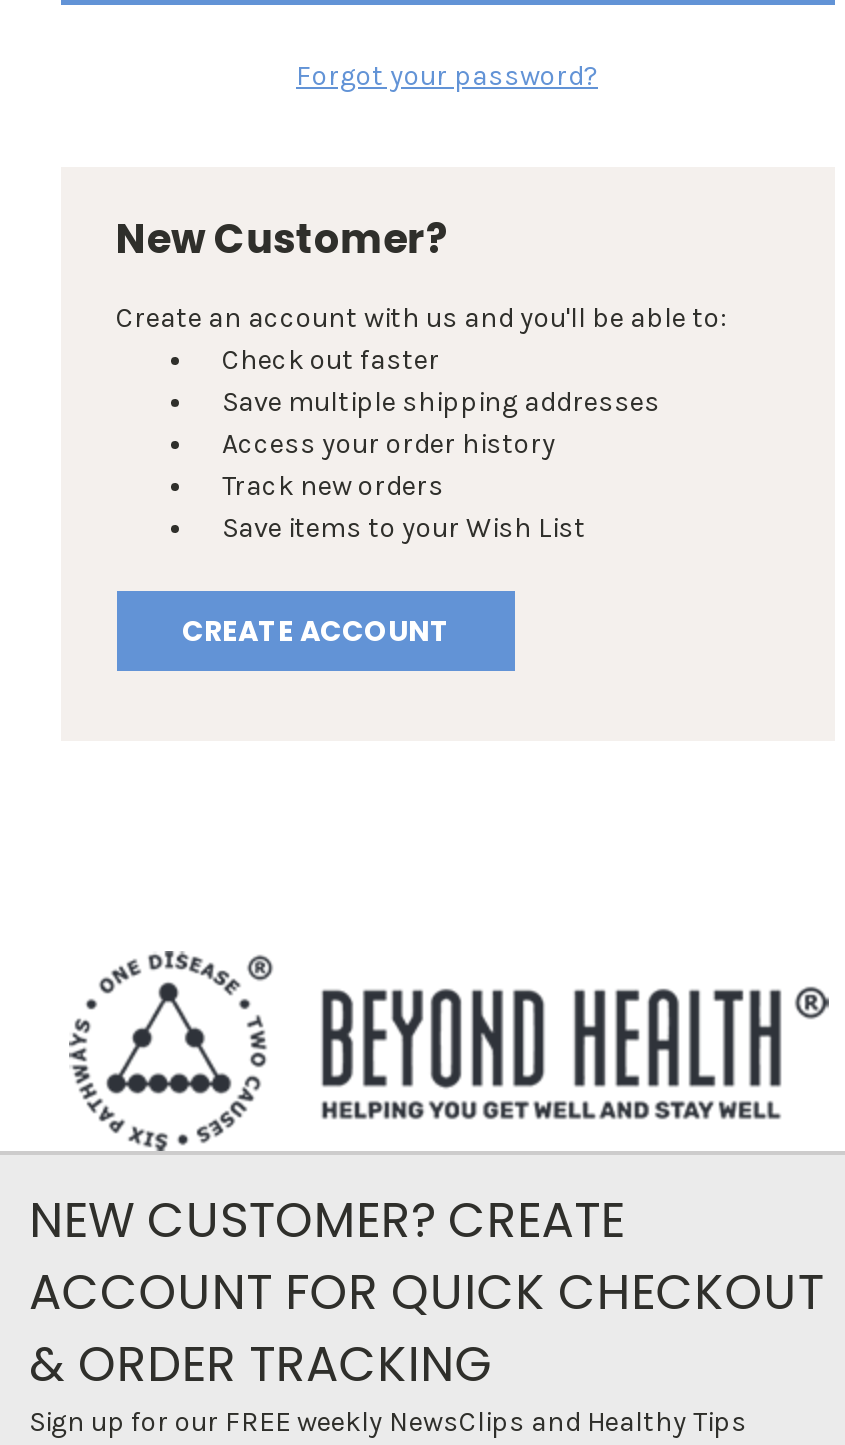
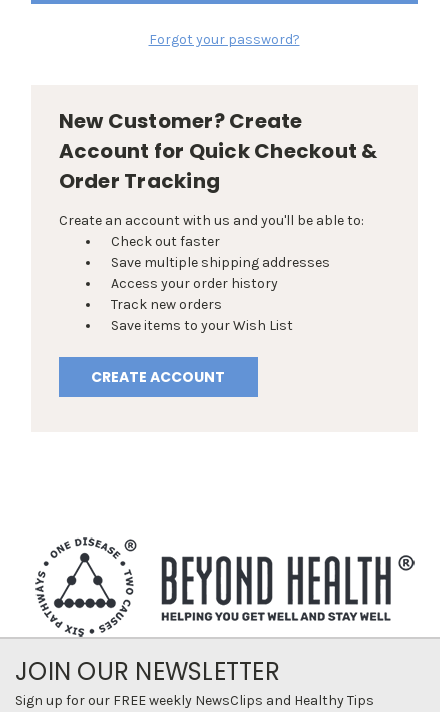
[116,211,449,267] New Customer? -> [58,107,377,195] New Customer? Create | Account for Quick Checkout & | Order Tracking
moved [116,301,726,651] -> [58,212,363,387]: Create an account with us and you'll be able to: | Check out faster | Save multiple shipping addresses | Access your order history | Track new orders | Save items to your Wish List | CREATE ACCOUNT
moved [79,1059,155,1123] -> [40,591,78,623]: [image]
[29,1187,824,1397] NEW CUSTOMER? CREATE | ACCOUNT FOR QUICK CHECKOUT | & ORDER TRACKING -> [15,655,280,688] JOIN OUR NEWSLETTER

